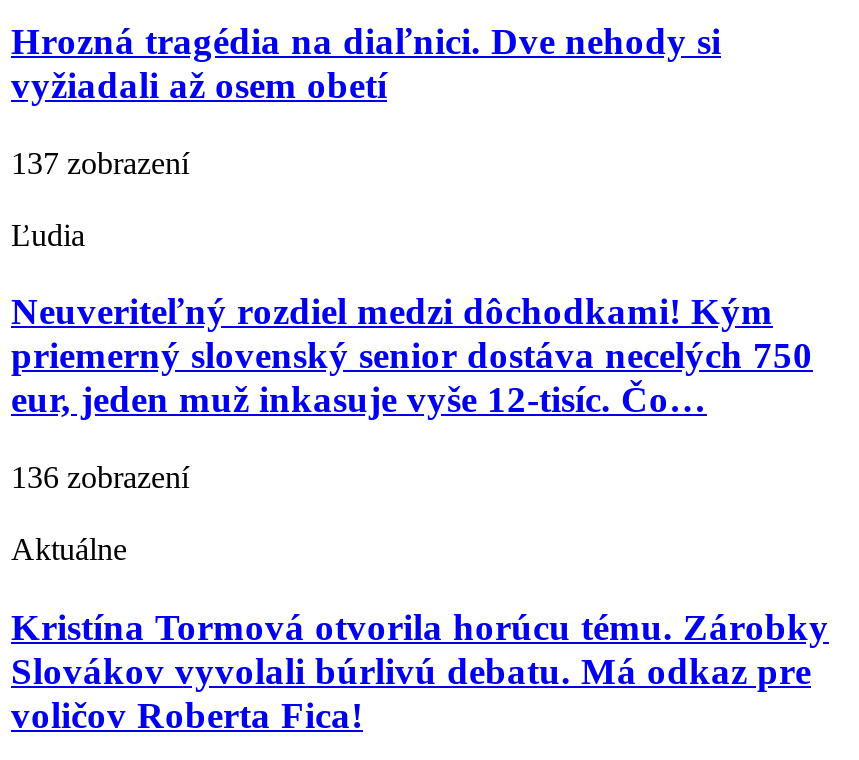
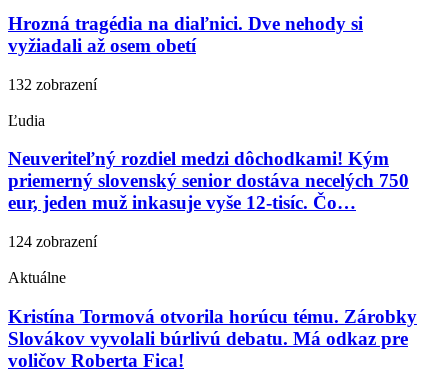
[11,145,189,179] 137 zobrazení -> [8,76,97,93] 132 zobrazení
[11,460,189,494] 136 zobrazení -> [8,233,97,250] 124 zobrazení

